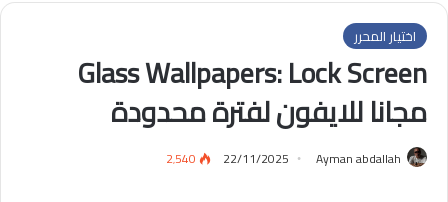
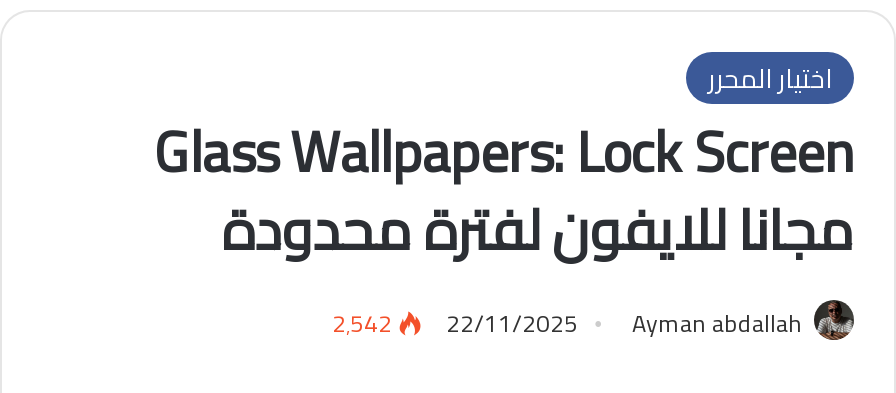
[166,147,401,170] 2٬540 22/11/2025 Ayman abdallah -> [332,300,802,346] 2٬542 22/11/2025 Ayman abdallah

